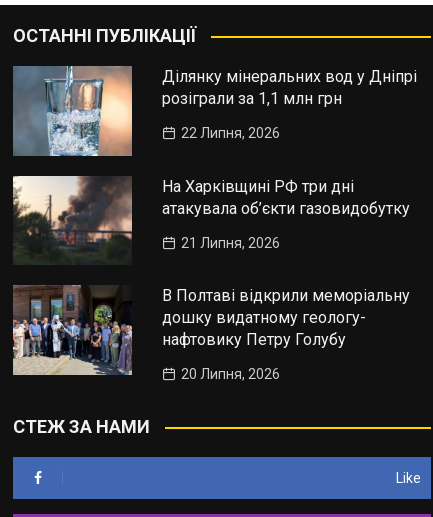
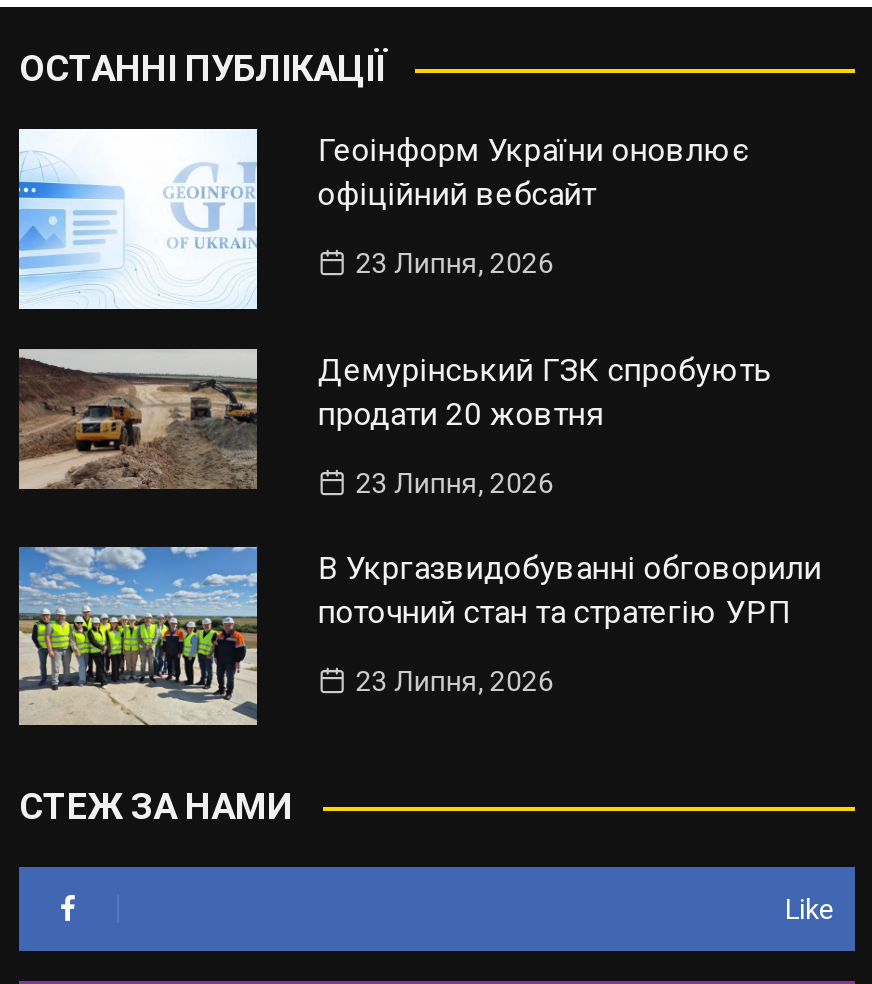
[14,66,417,157] [image] | Ділянку мінеральних вод у Дніпрі | розіграли за 1,1 млн грн -> [17,127,748,311] [image] | Геоінформ України оновлює | офіційний вебсайт
[181,125,280,141] 22 Липня, 2026 -> [356,247,554,279] 23 Липня, 2026
[12,176,410,264] [image] | На Харківщині РФ три дні | атакувала об’єкти газовидобутку -> [17,347,772,489] [image] | Демурінський ГЗК спробують | продати 20 жовтня
[181,235,280,251] 21 Липня, 2026 -> [356,466,554,498] 23 Липня, 2026
[13,284,410,376] [image] | В Полтаві відкрили меморіальну | дошку видатному геологу- | нафтовику Петру Голубу -> [17,545,822,727] [image] | В Укргазвидобуванні обговорили | поточний стан та стратегію УРП
[181,366,280,382] 20 Липня, 2026 -> [356,664,554,696] 23 Липня, 2026

